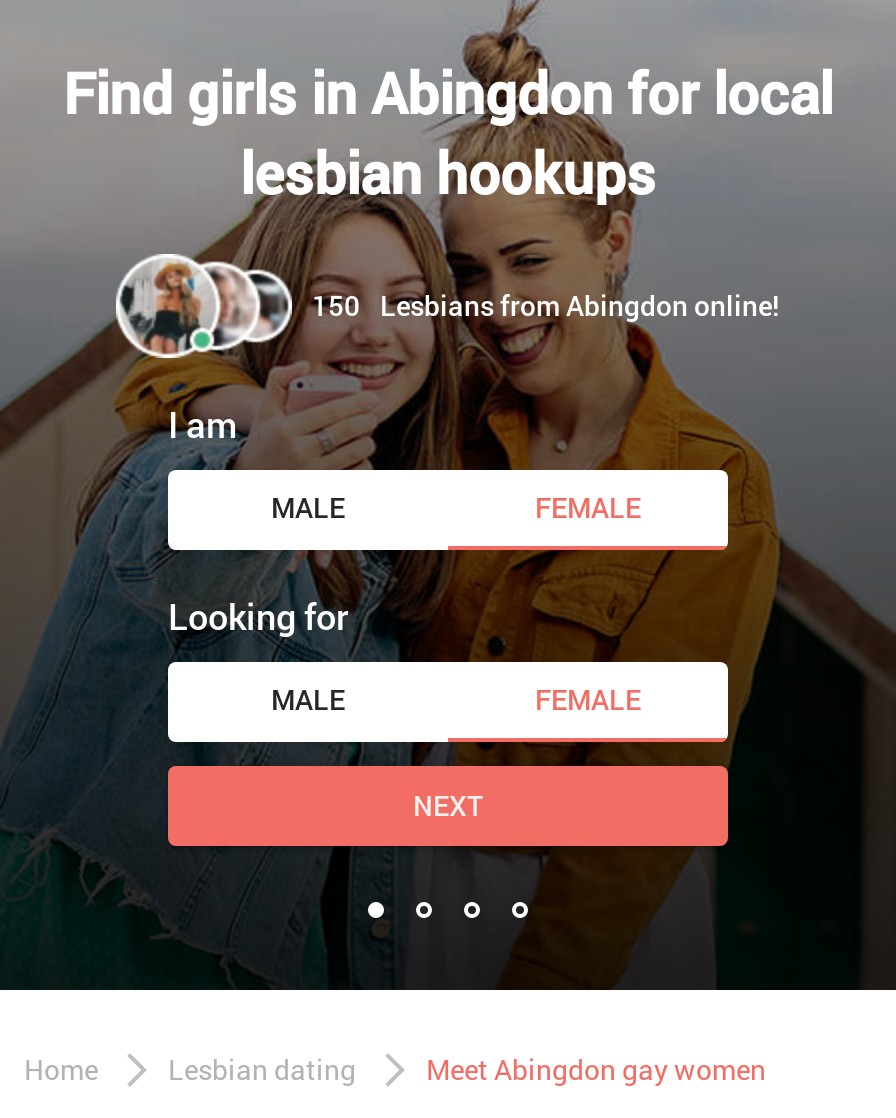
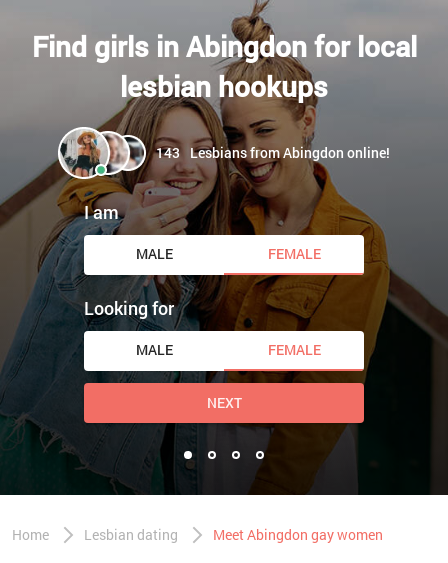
[312,286,780,324] 150 Lesbians from Abingdon online! -> [156,143,390,162] 143 Lesbians from Abingdon online!

